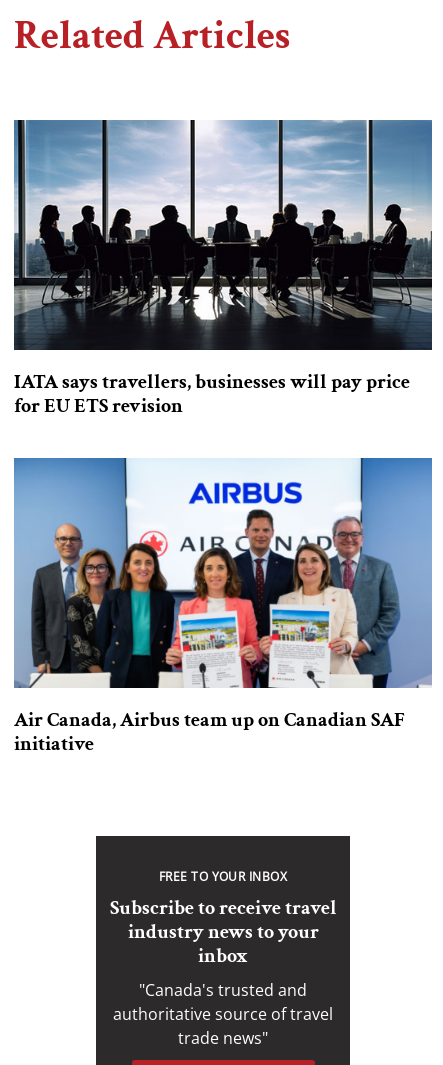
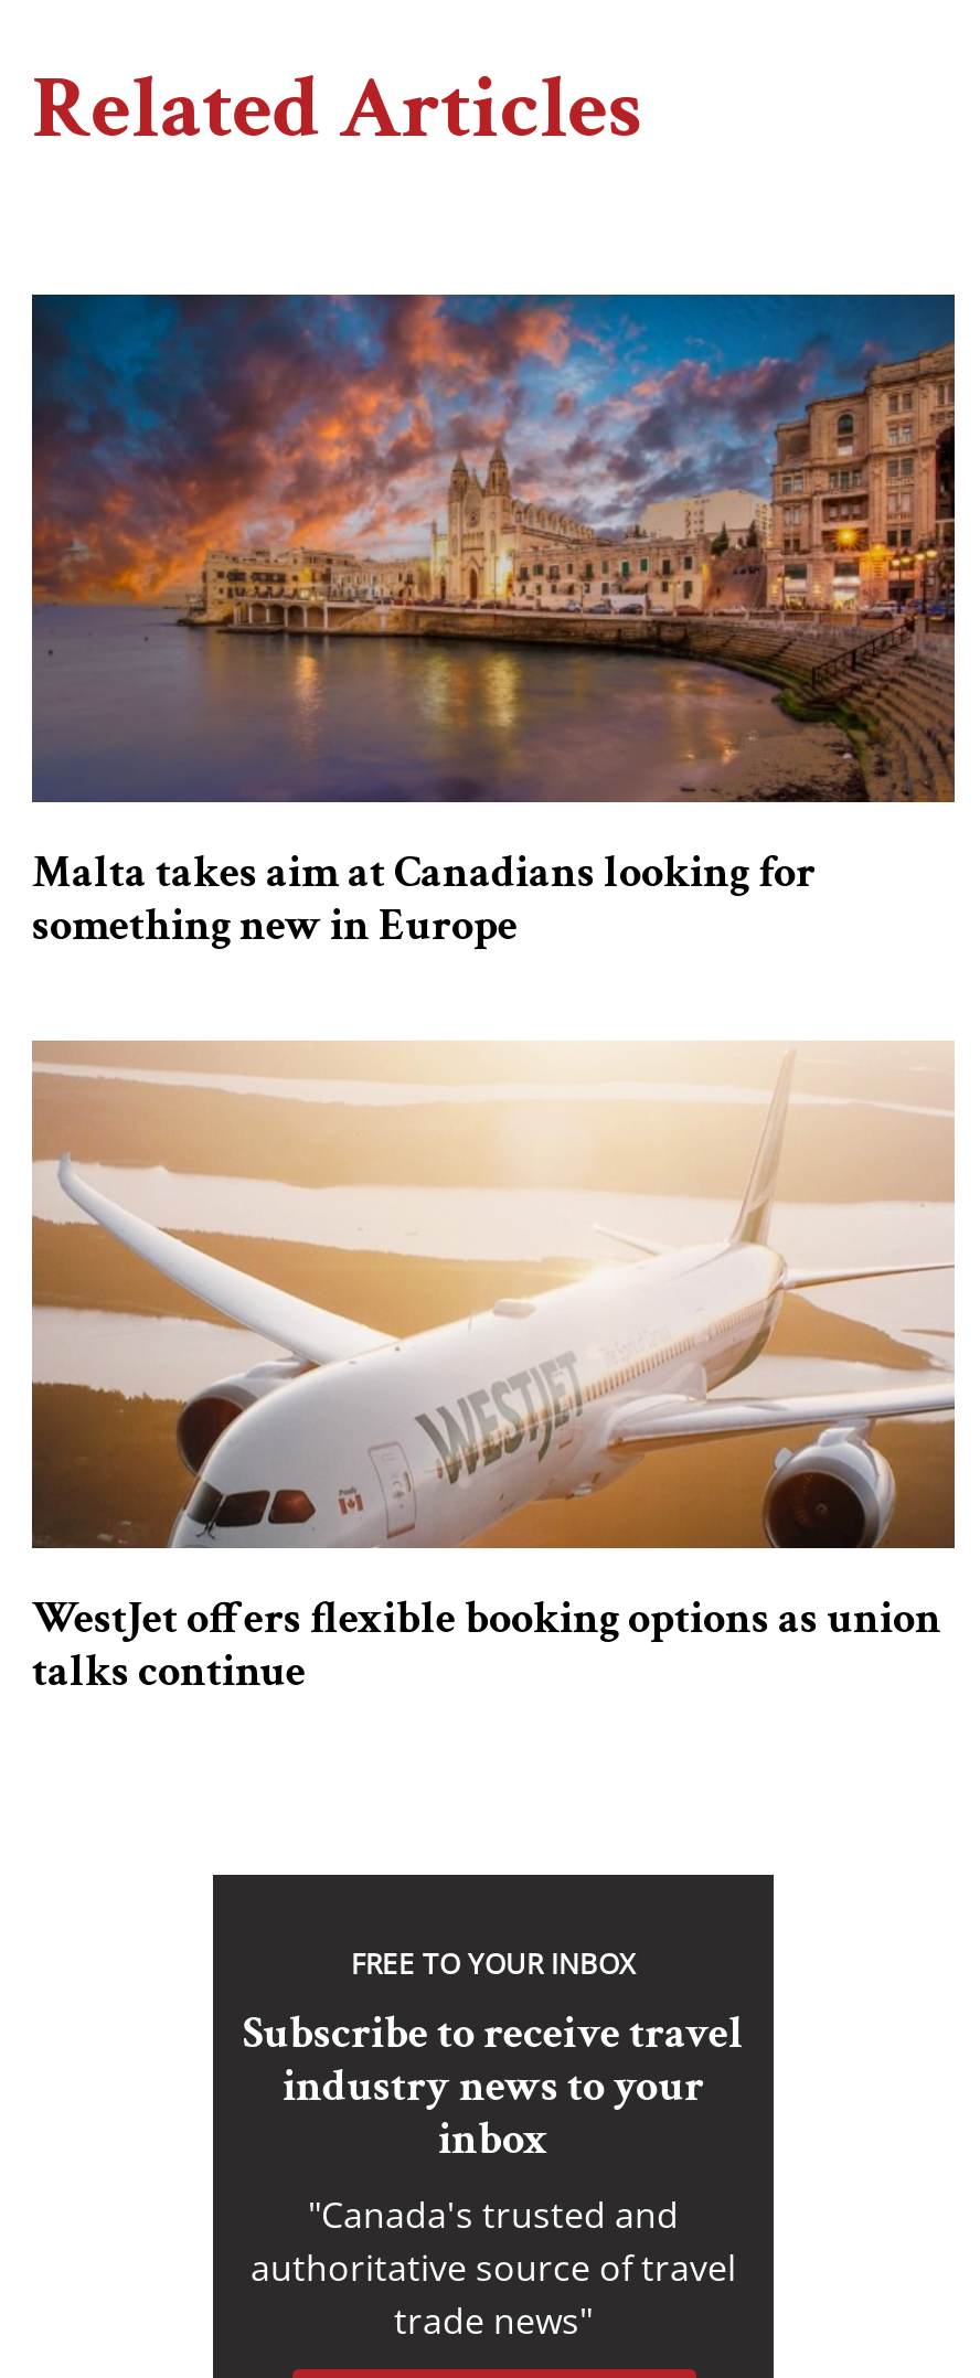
[13,119,433,419] [image] | IATA says travellers, businesses will pay price | for EU ETS revision -> [30,292,957,955] [image] | Malta takes aim at Canadians looking for | something new in Europe
[13,457,433,757] [image] | Air Canada, Airbus team up on Canadian SAF | initiative -> [30,1038,957,1700] [image] | WestJet offers flexible booking options as union | talks continue

